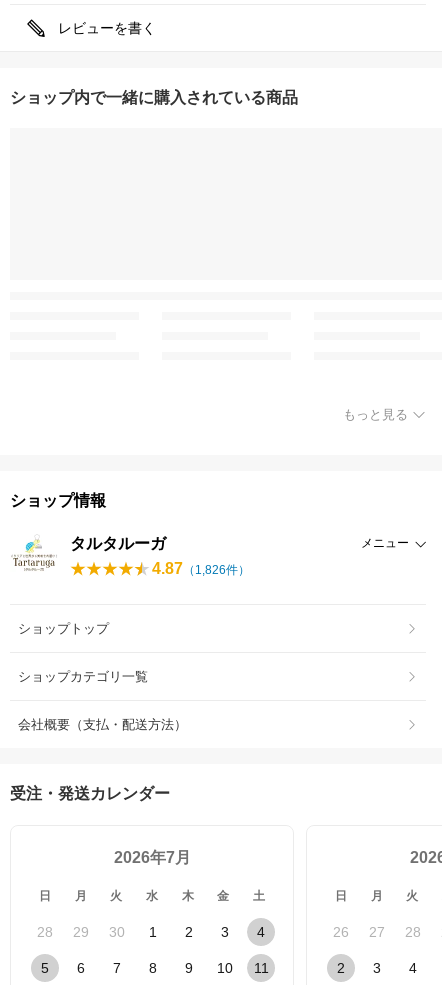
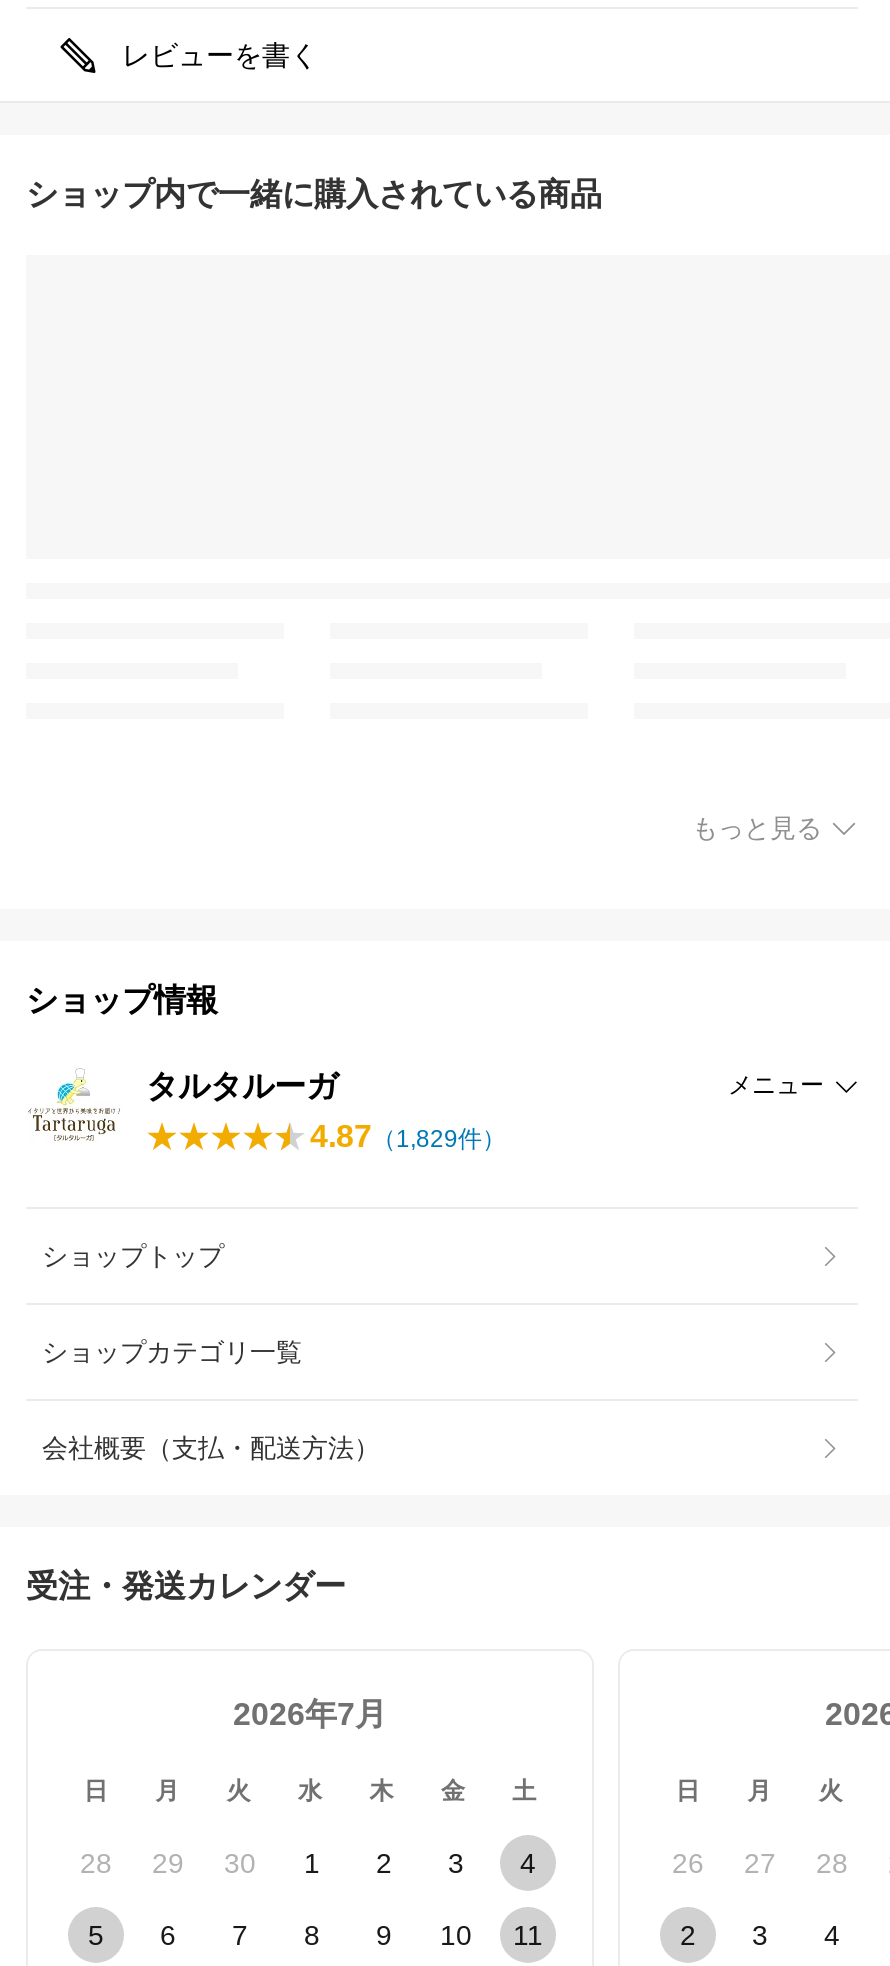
[152,560,250,577] 4.87（1,826件） -> [310,1120,506,1154] 4.87（1,829件）

